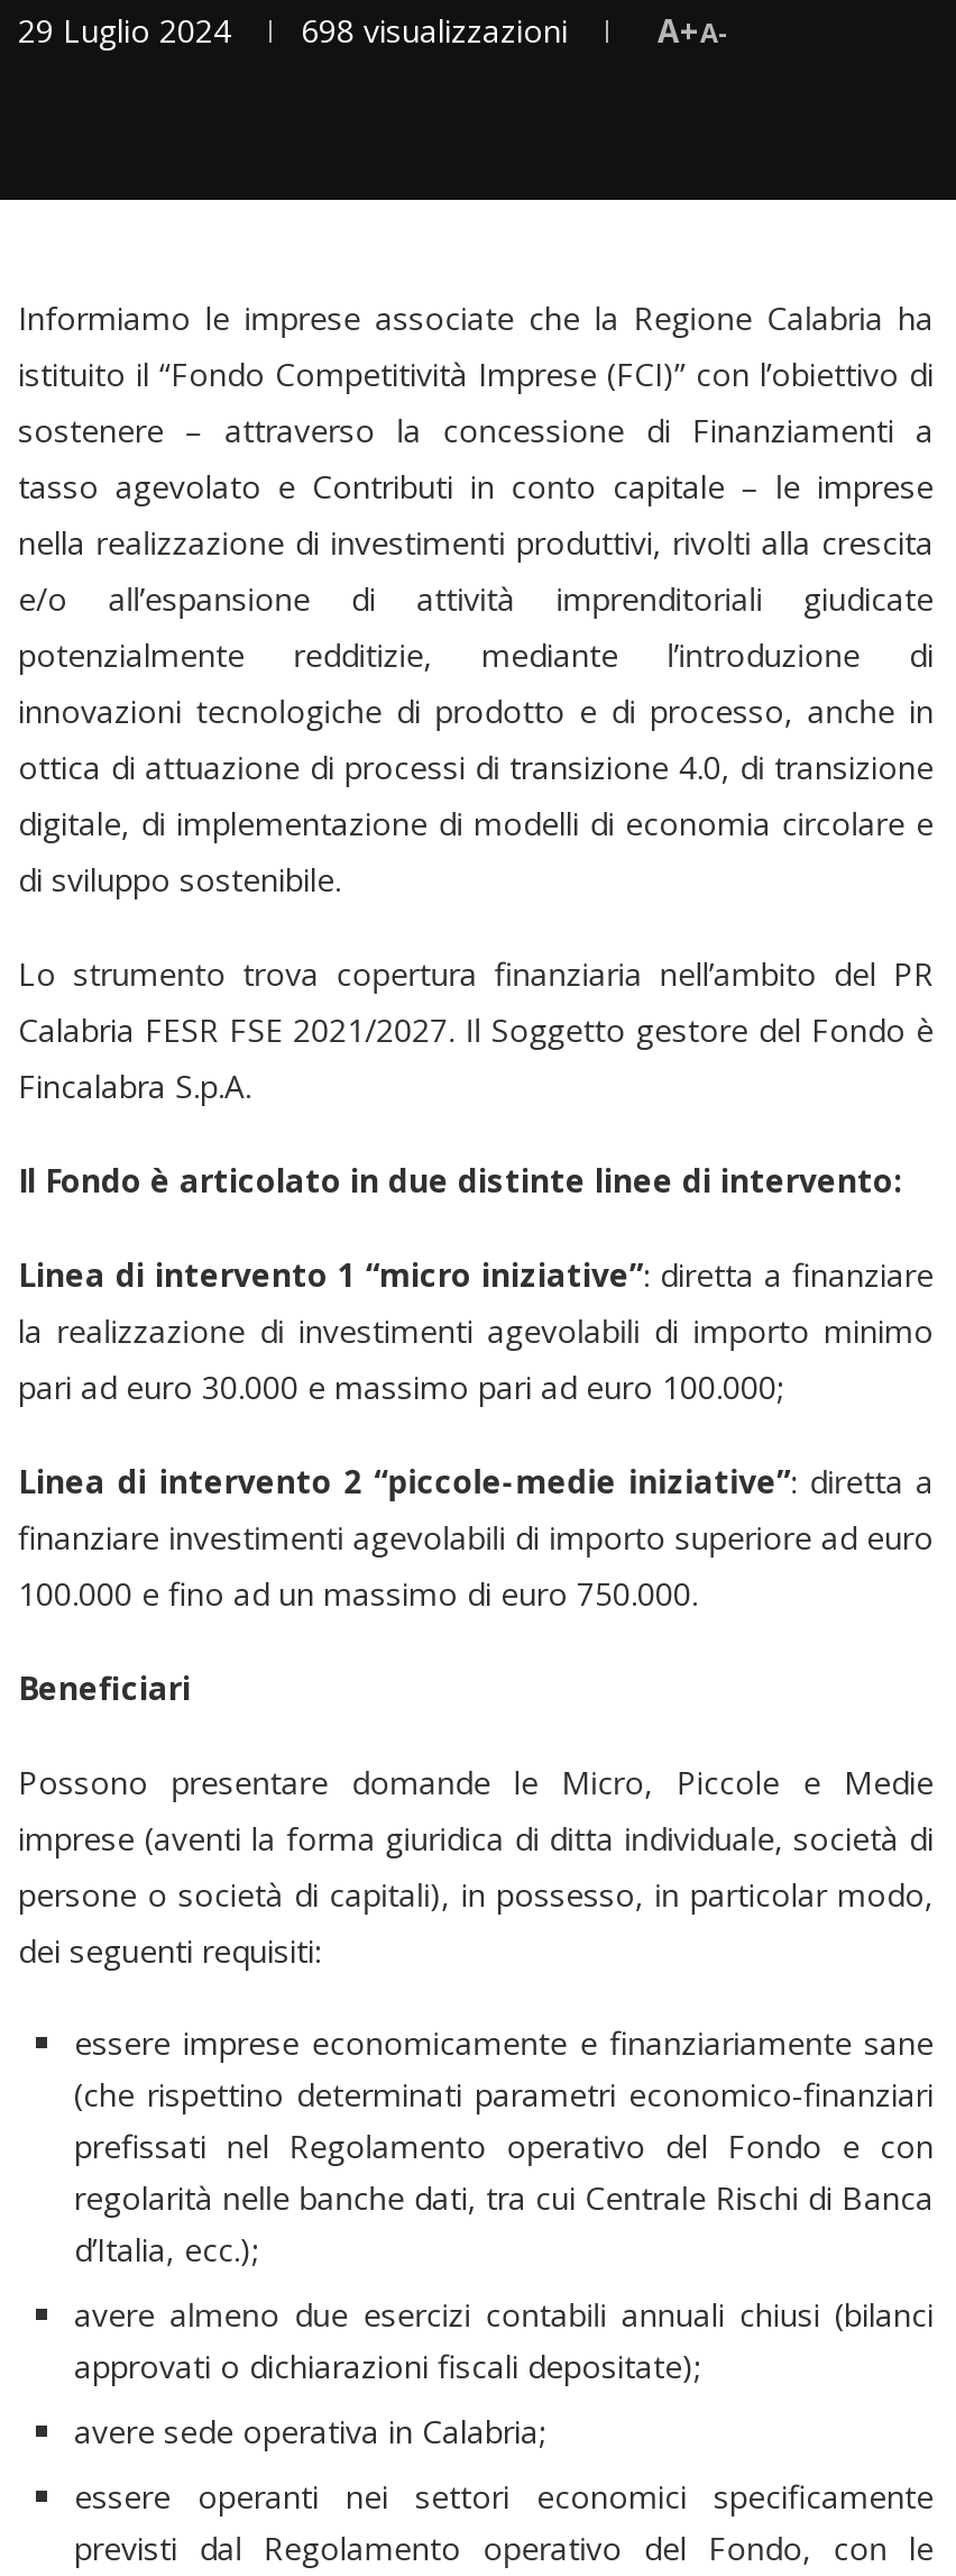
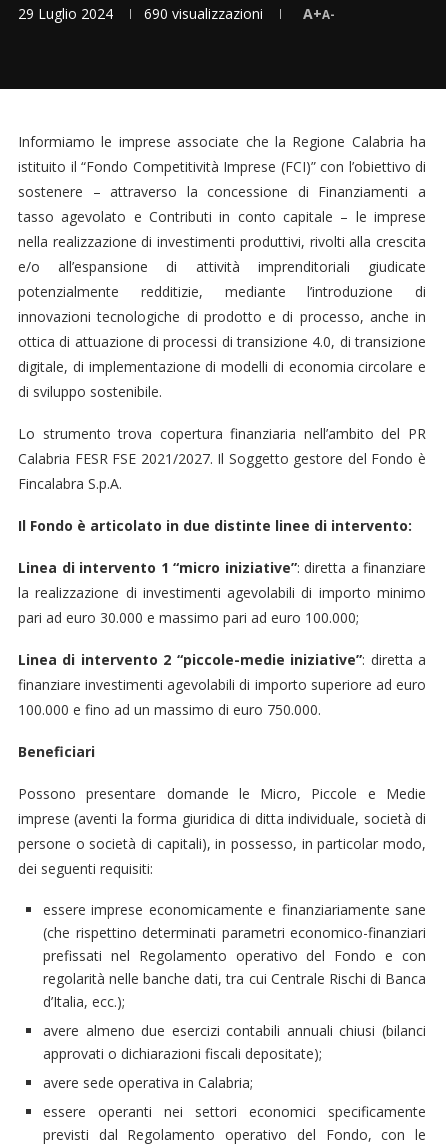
[301,9,568,52] 698 visualizzazioni -> [144,4,263,23] 690 visualizzazioni

